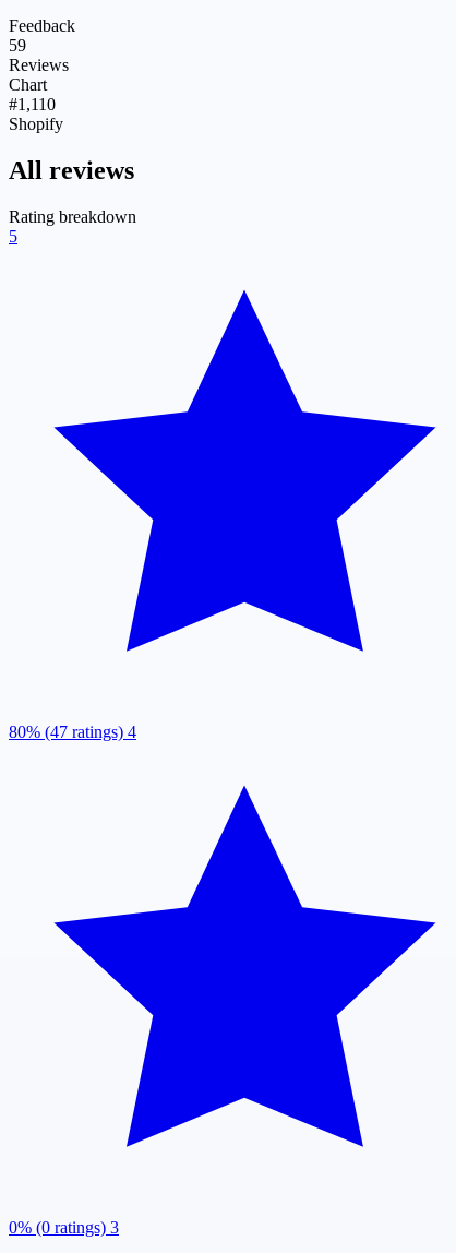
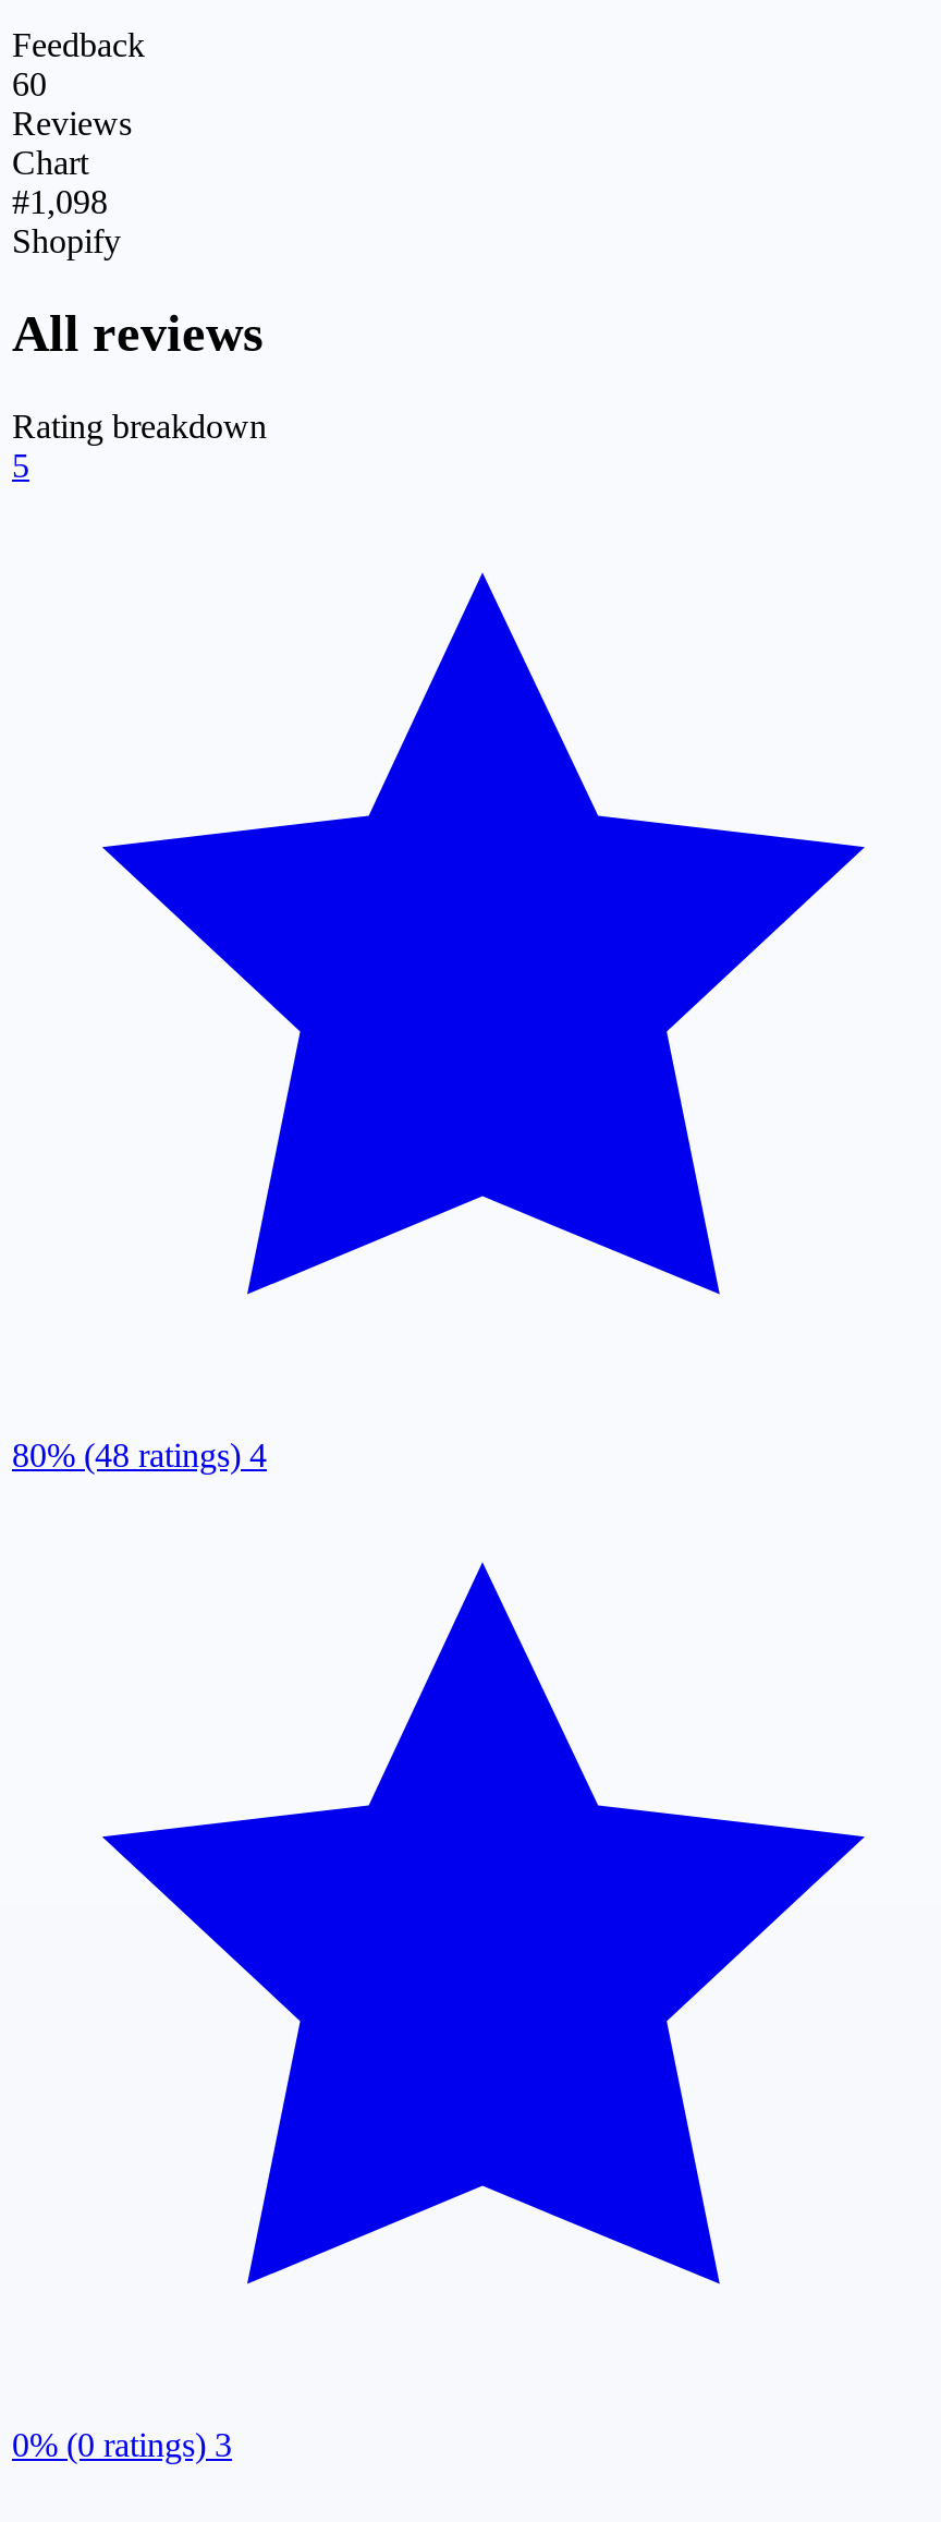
[9,36,26,54] 59 -> [12,65,47,102] 60
[9,95,56,113] #1,110 -> [12,183,108,220] #1,098
[9,722,136,741] 80% (47 ratings) 4 -> [12,1436,267,1473] 80% (48 ratings) 4

